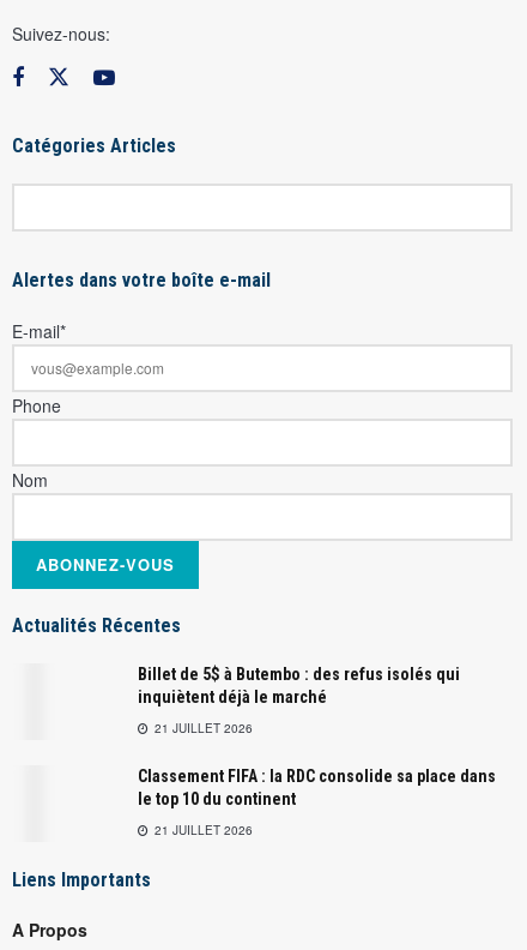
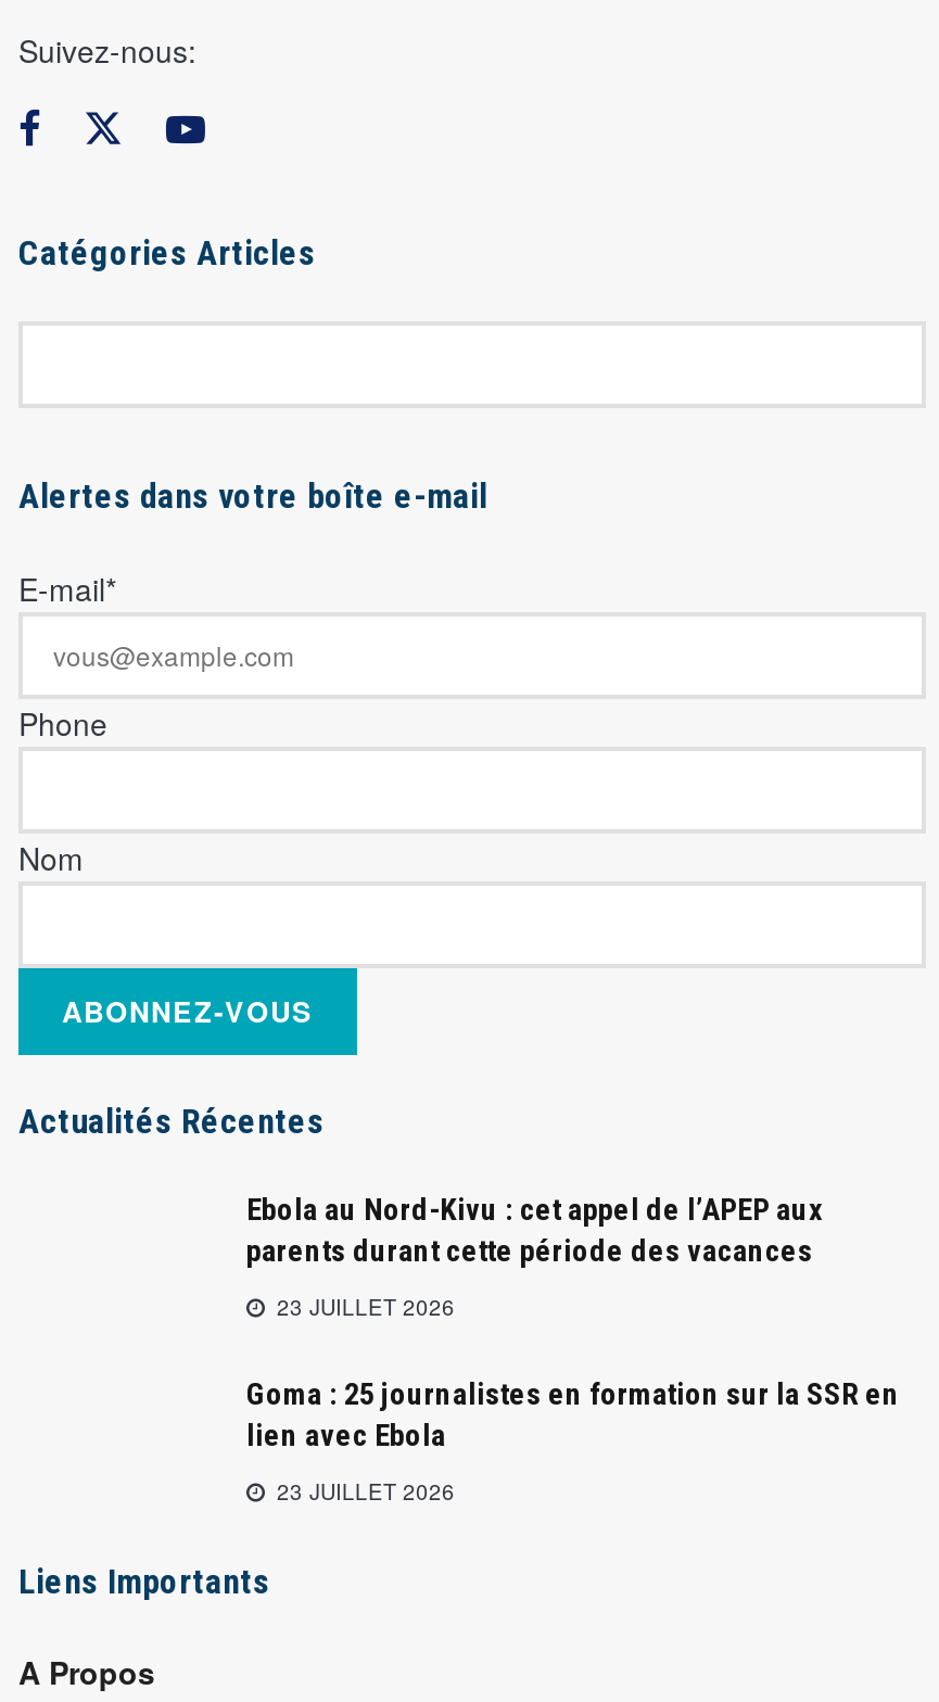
[138,664,460,706] Billet de 5$ à Butembo : des refus isolés qui | inquiètent déjà le marché -> [246,1191,822,1267] Ebola au Nord-Kivu : cet appel de l’APEP aux | parents durant cette période des vacances
[151,719,253,736] 21 JUILLET 2026 -> [270,1291,455,1322] 23 JUILLET 2026
[138,766,496,808] Classement FIFA : la RDC consolide sa place dans | le top 10 du continent -> [246,1376,900,1452] Goma : 25 journalistes en formation sur la SSR en | lien avec Ebola
[151,821,253,838] 21 JUILLET 2026 -> [270,1476,455,1506] 23 JUILLET 2026

